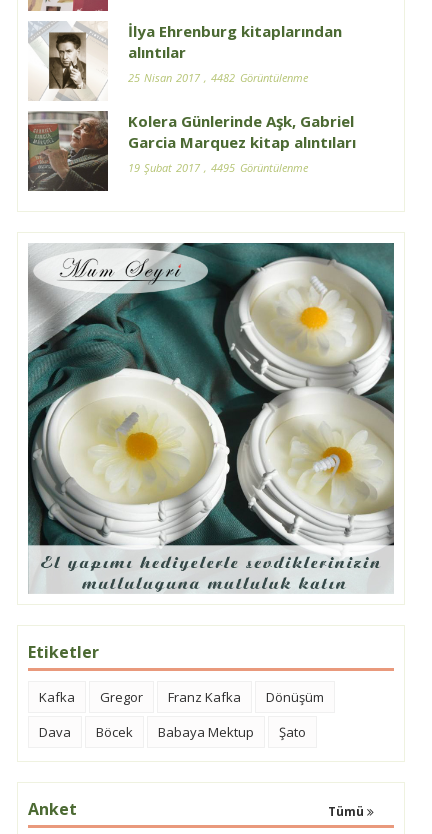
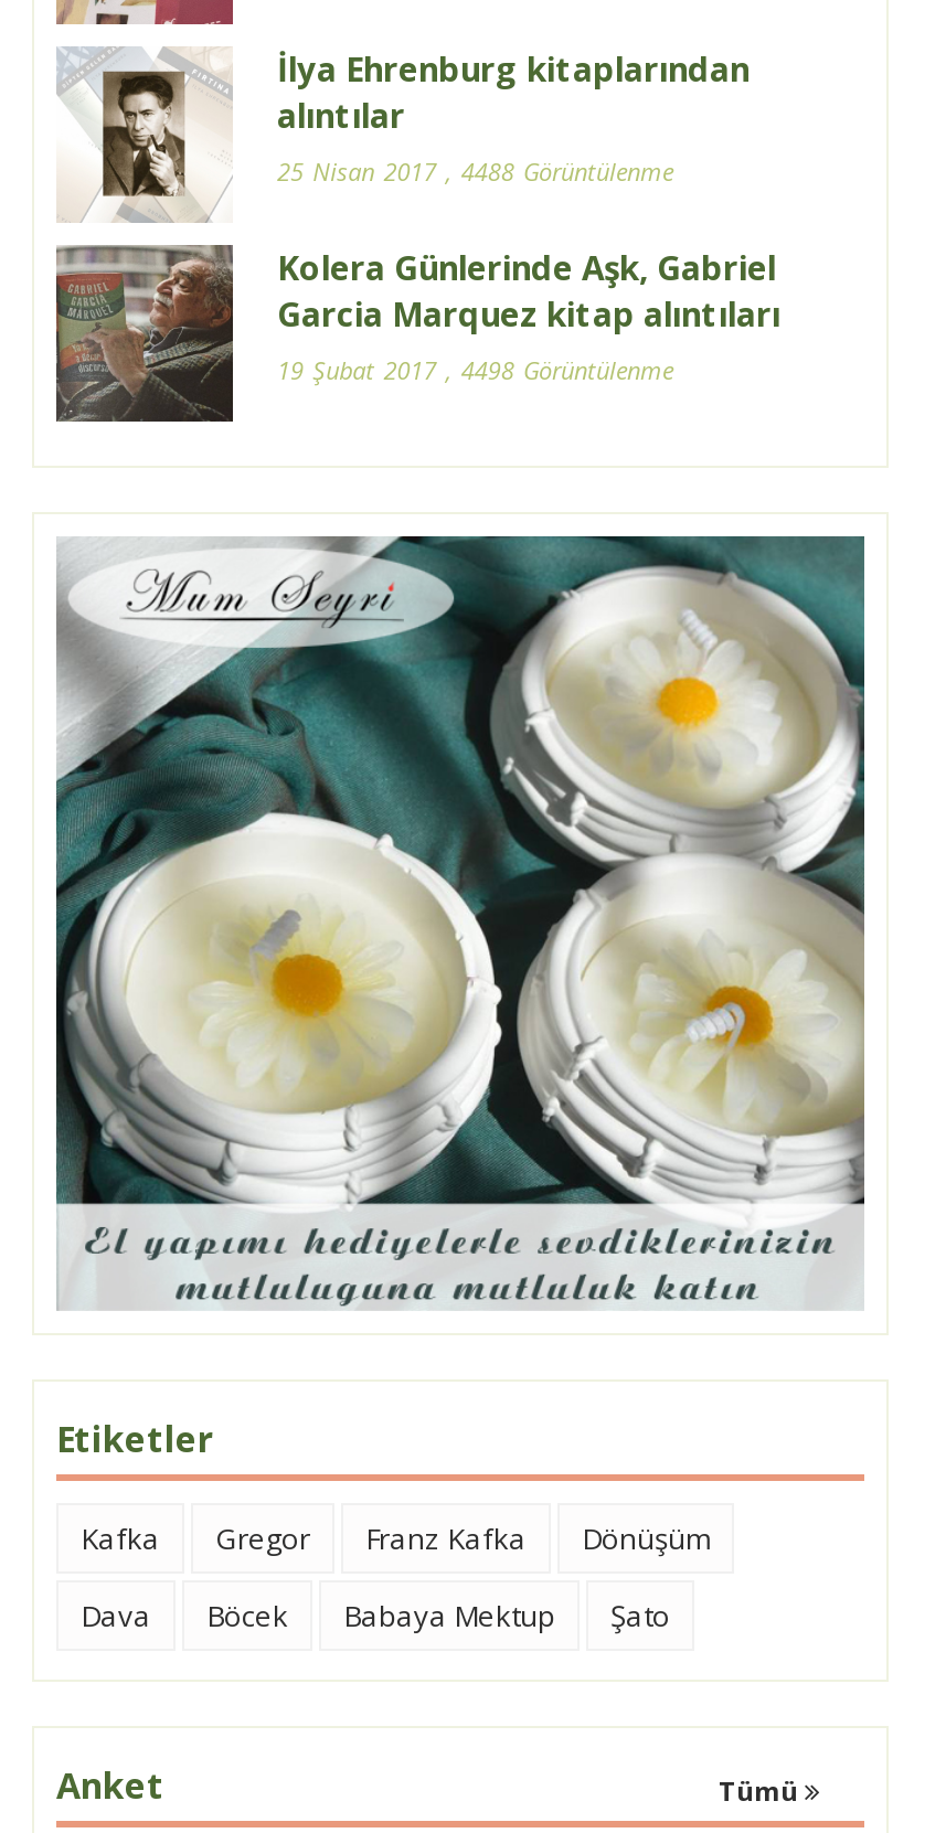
[128,70,307,85] 25 Nisan 2017, 4482 Görüntülenme -> [277,154,673,187] 25 Nisan 2017, 4488 Görüntülenme
[128,160,307,175] 19 Şubat 2017, 4495 Görüntülenme -> [277,352,673,385] 19 Şubat 2017, 4498 Görüntülenme

